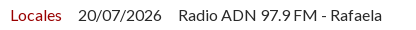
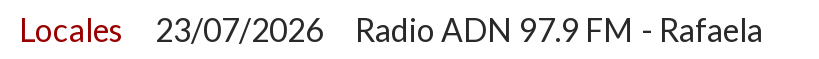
[10,5,382,24] Locales 20/07/2026 Radio ADN 97.9 FM - Rafaela -> [19,9,763,47] Locales 23/07/2026 Radio ADN 97.9 FM - Rafaela

